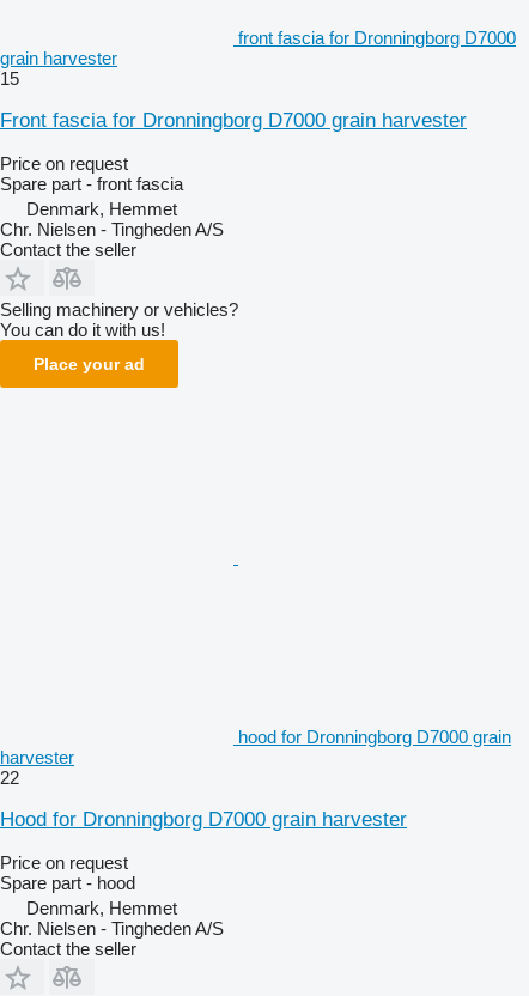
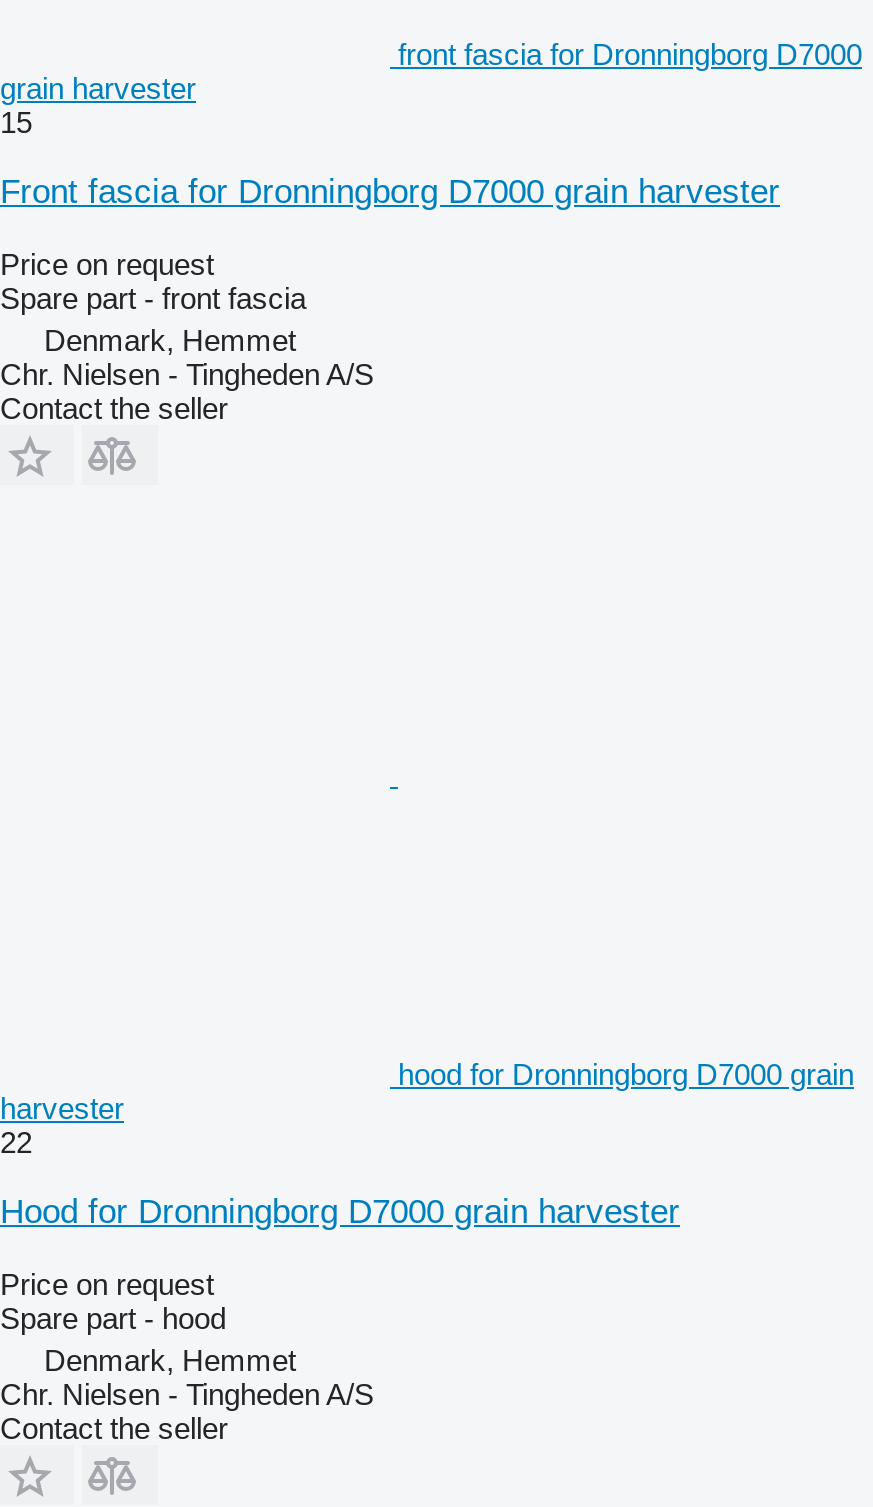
[0,299,238,373] Selling machinery or vehicles? | You can do it with us! | Place your ad -> none

